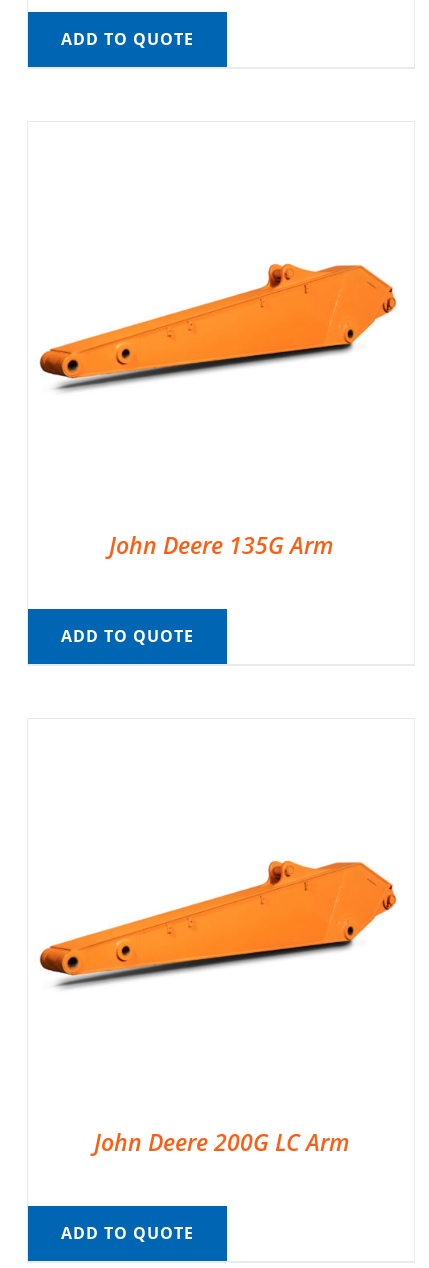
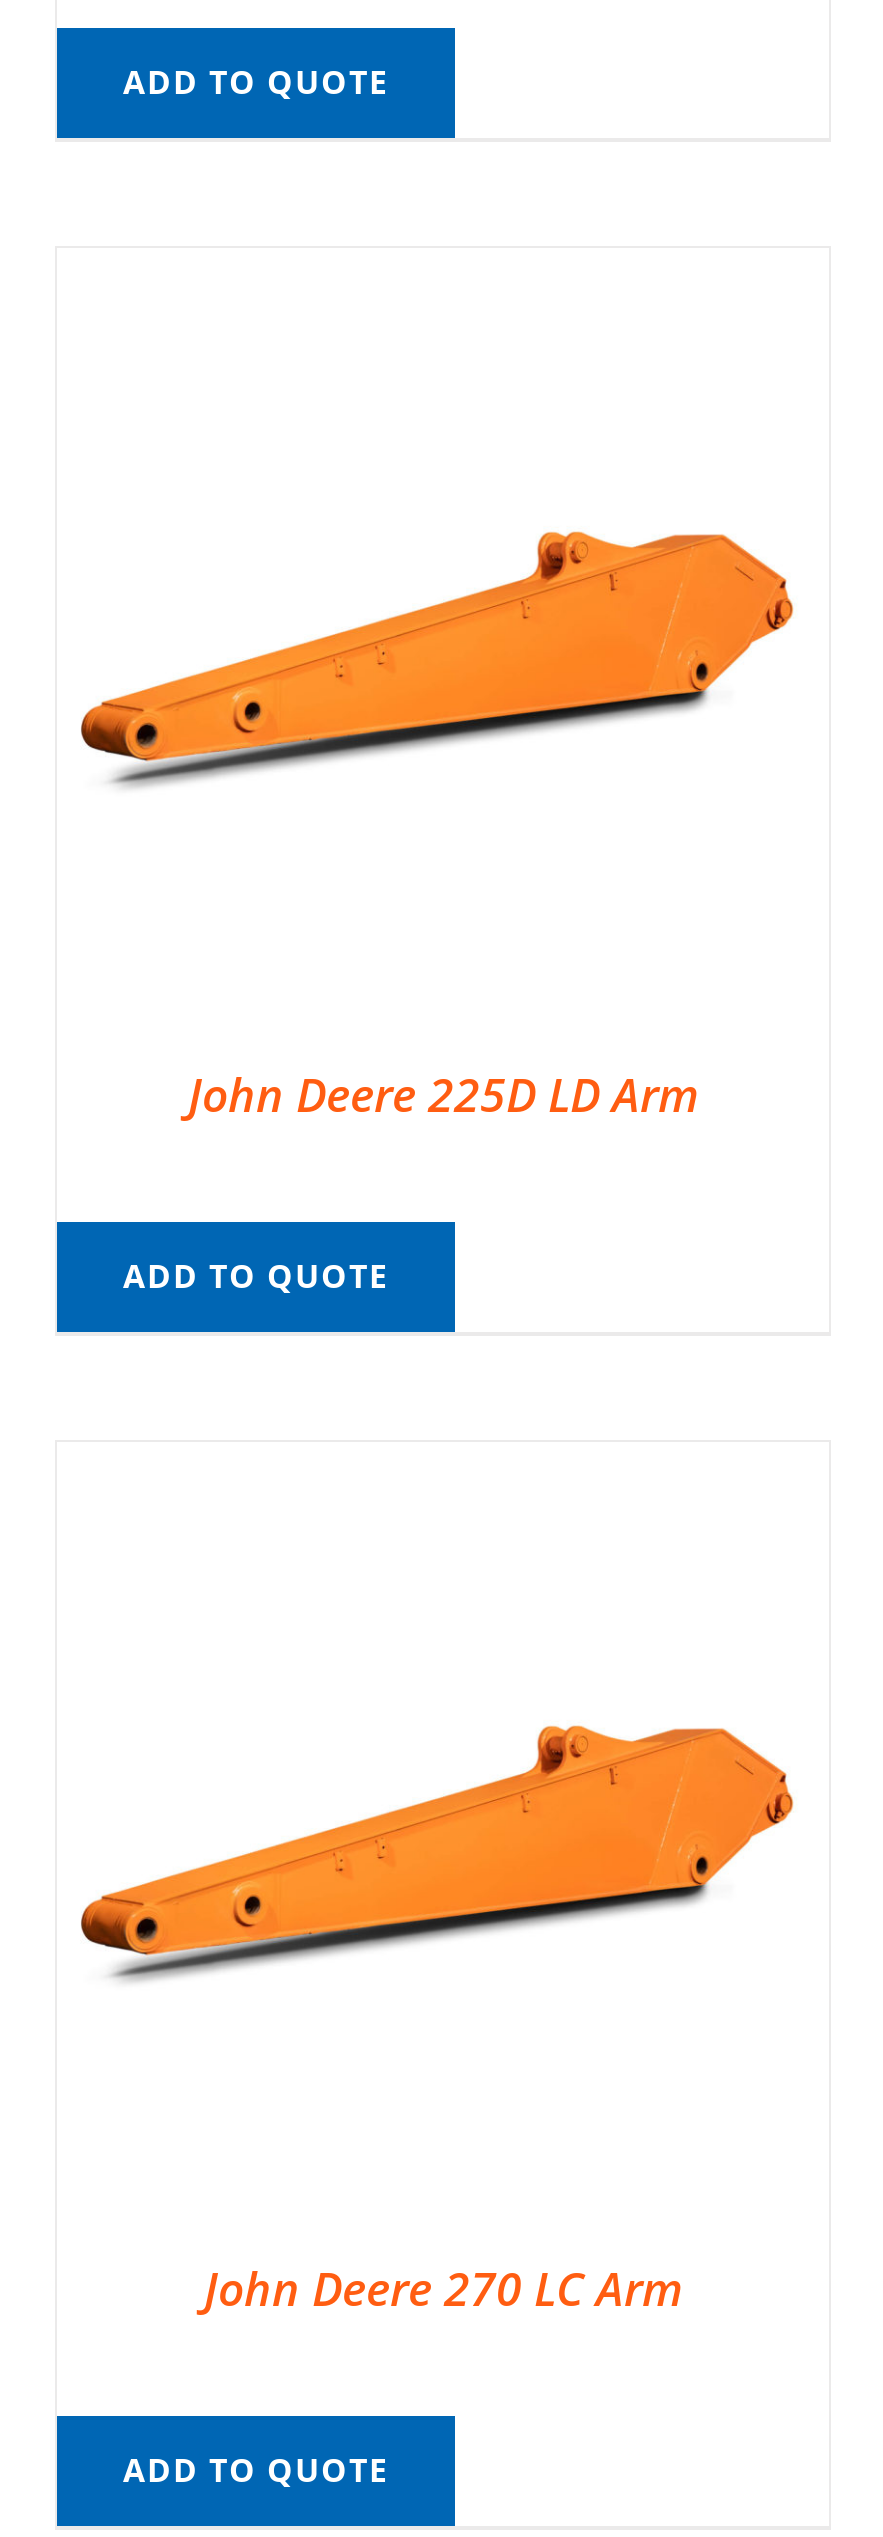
[109,529,333,561] John Deere 135G Arm -> [188,1063,698,1127] John Deere 225D LD Arm
[93,1126,348,1158] John Deere 200G LC Arm -> [204,2257,682,2321] John Deere 270 LC Arm

